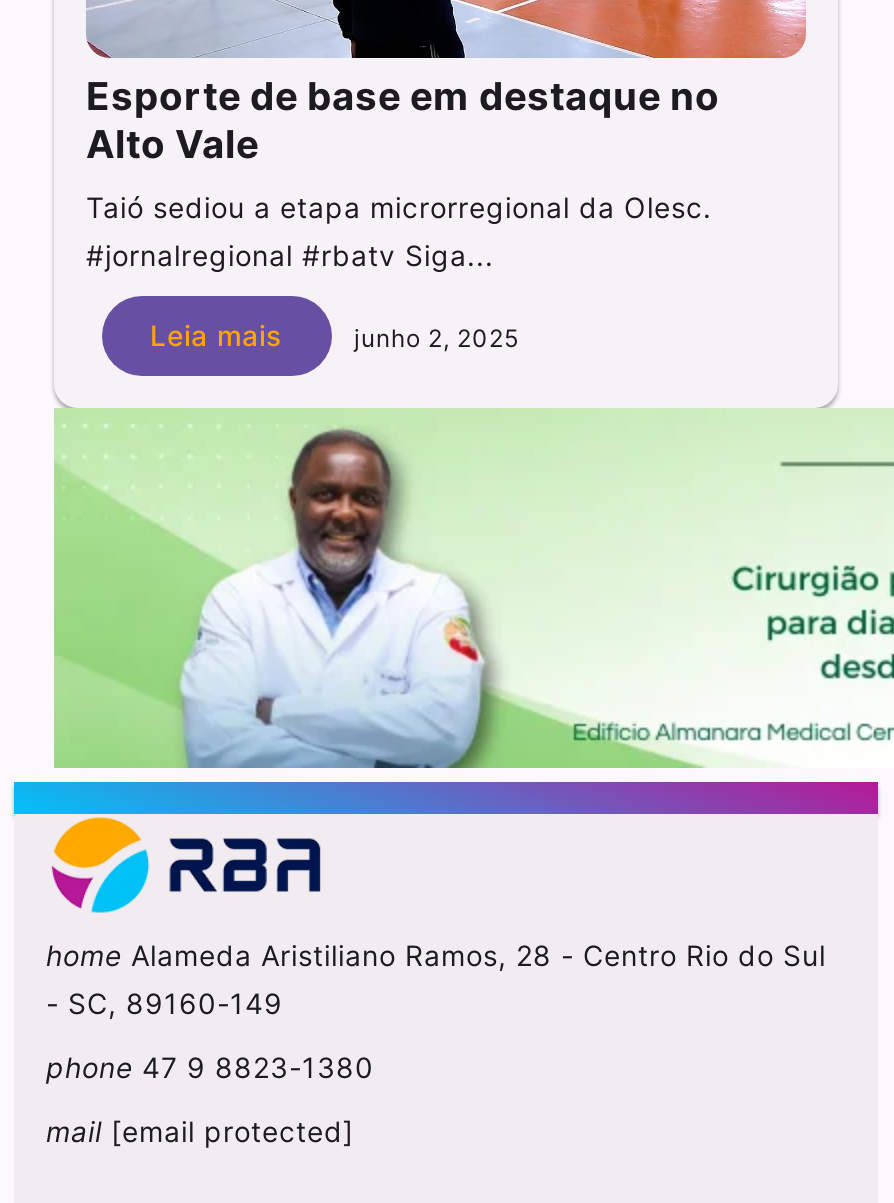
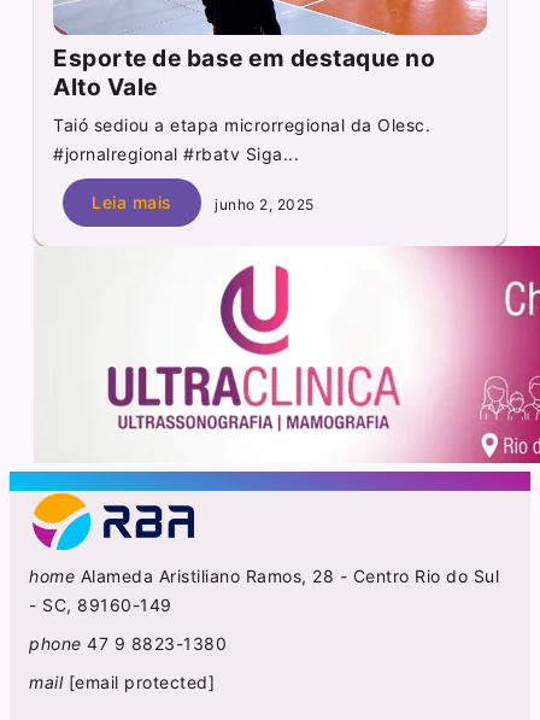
[54,408,888,770] [image] -> [35,245,536,464] [image]

